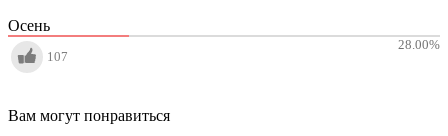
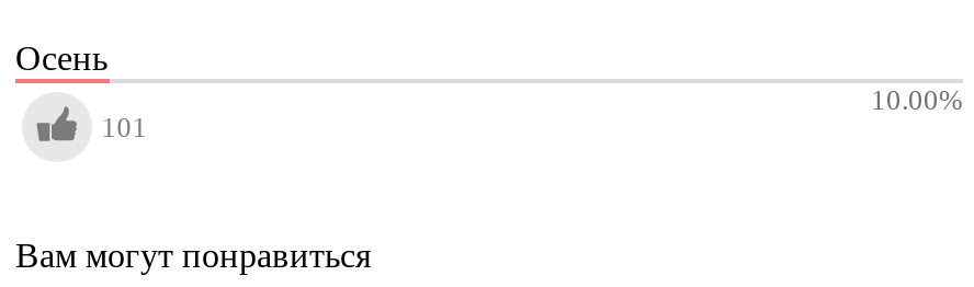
[398,37,440,51] 28.00% -> [871,84,963,115] 10.00%
[47,50,68,64] 107 -> [101,112,147,143] 101

